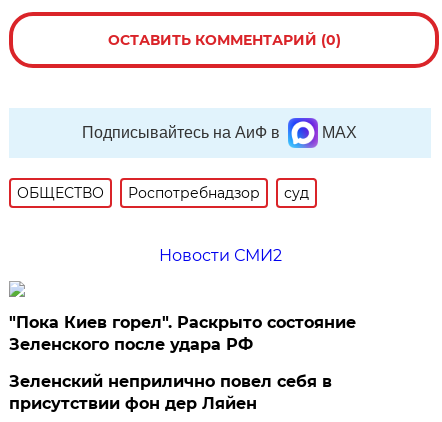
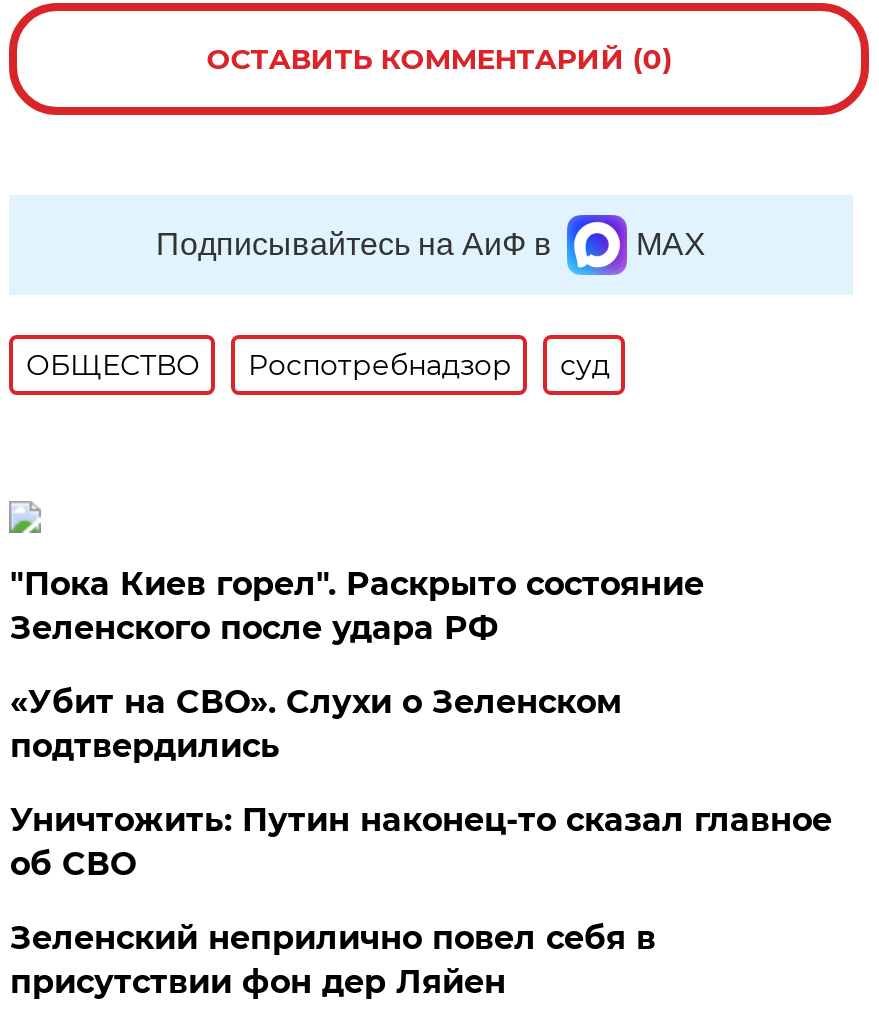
[159,246,282,265] Новости СМИ2 -> none
moved [9,313,356,354] -> [10,565,704,647]: "Пока Киев горел". Раскрыто состояние | Зеленского после удара РФ
none -> [10,683,832,883] «Убит на СВО». Слухи о Зеленском | подтвердились | Уничтожить: Путин наконец-то сказал главное | об СВО

